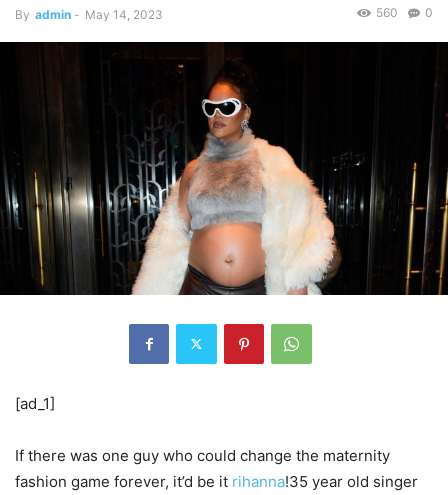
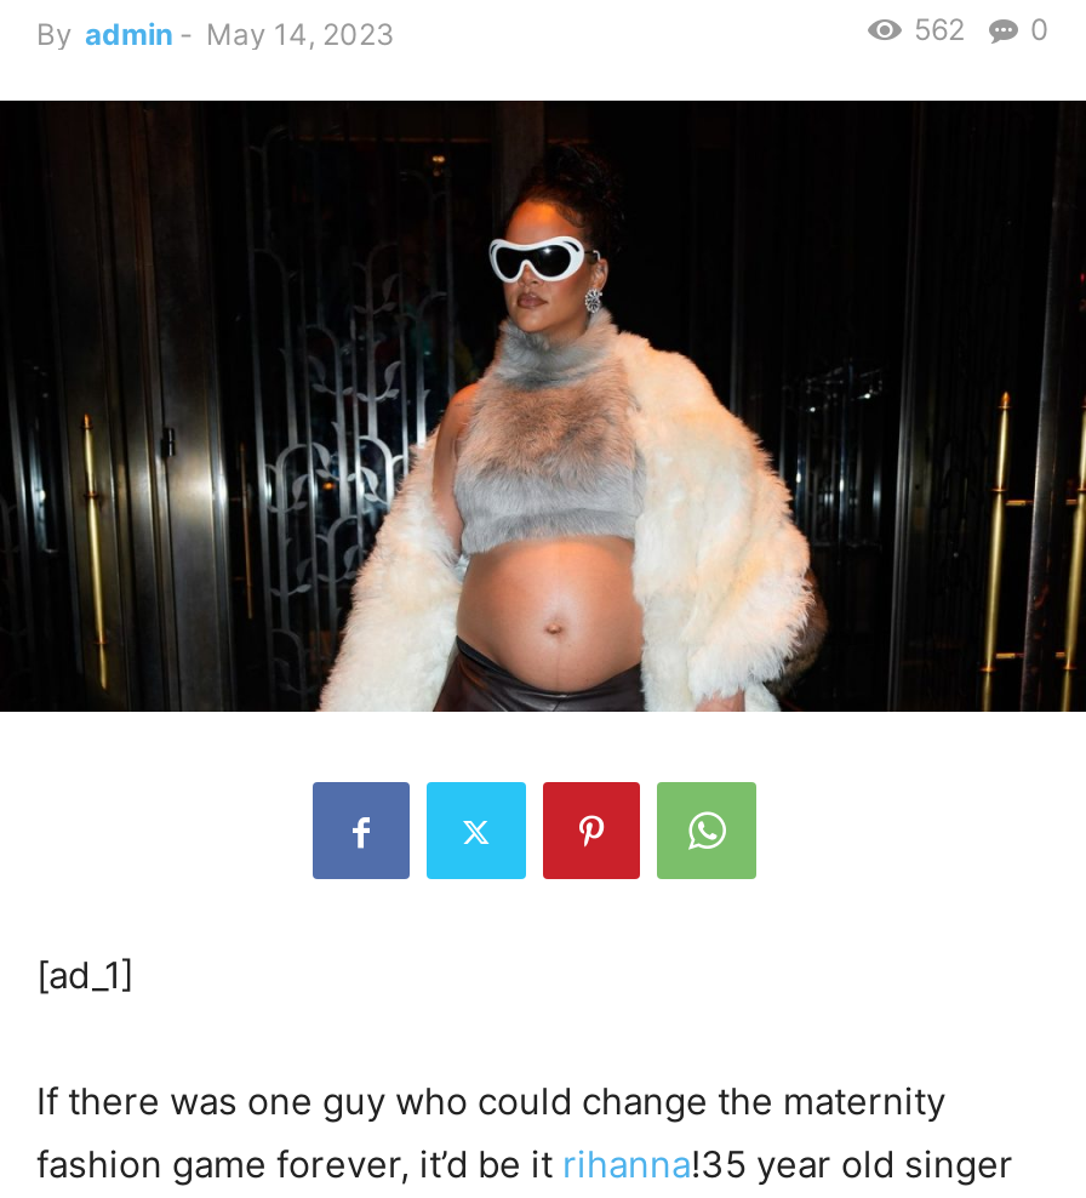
[376,5,433,20] 560 0 -> [914,11,1050,47] 562 0

